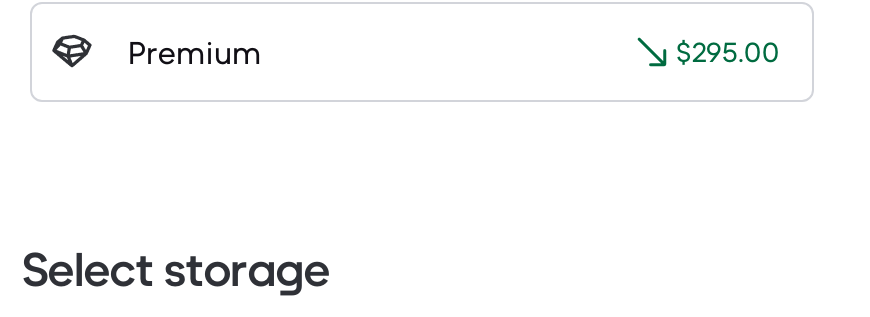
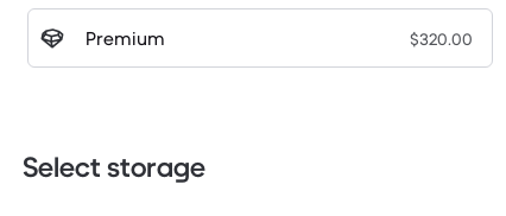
[676,35,780,71] $295.00 -> [410,29,473,50] $320.00

